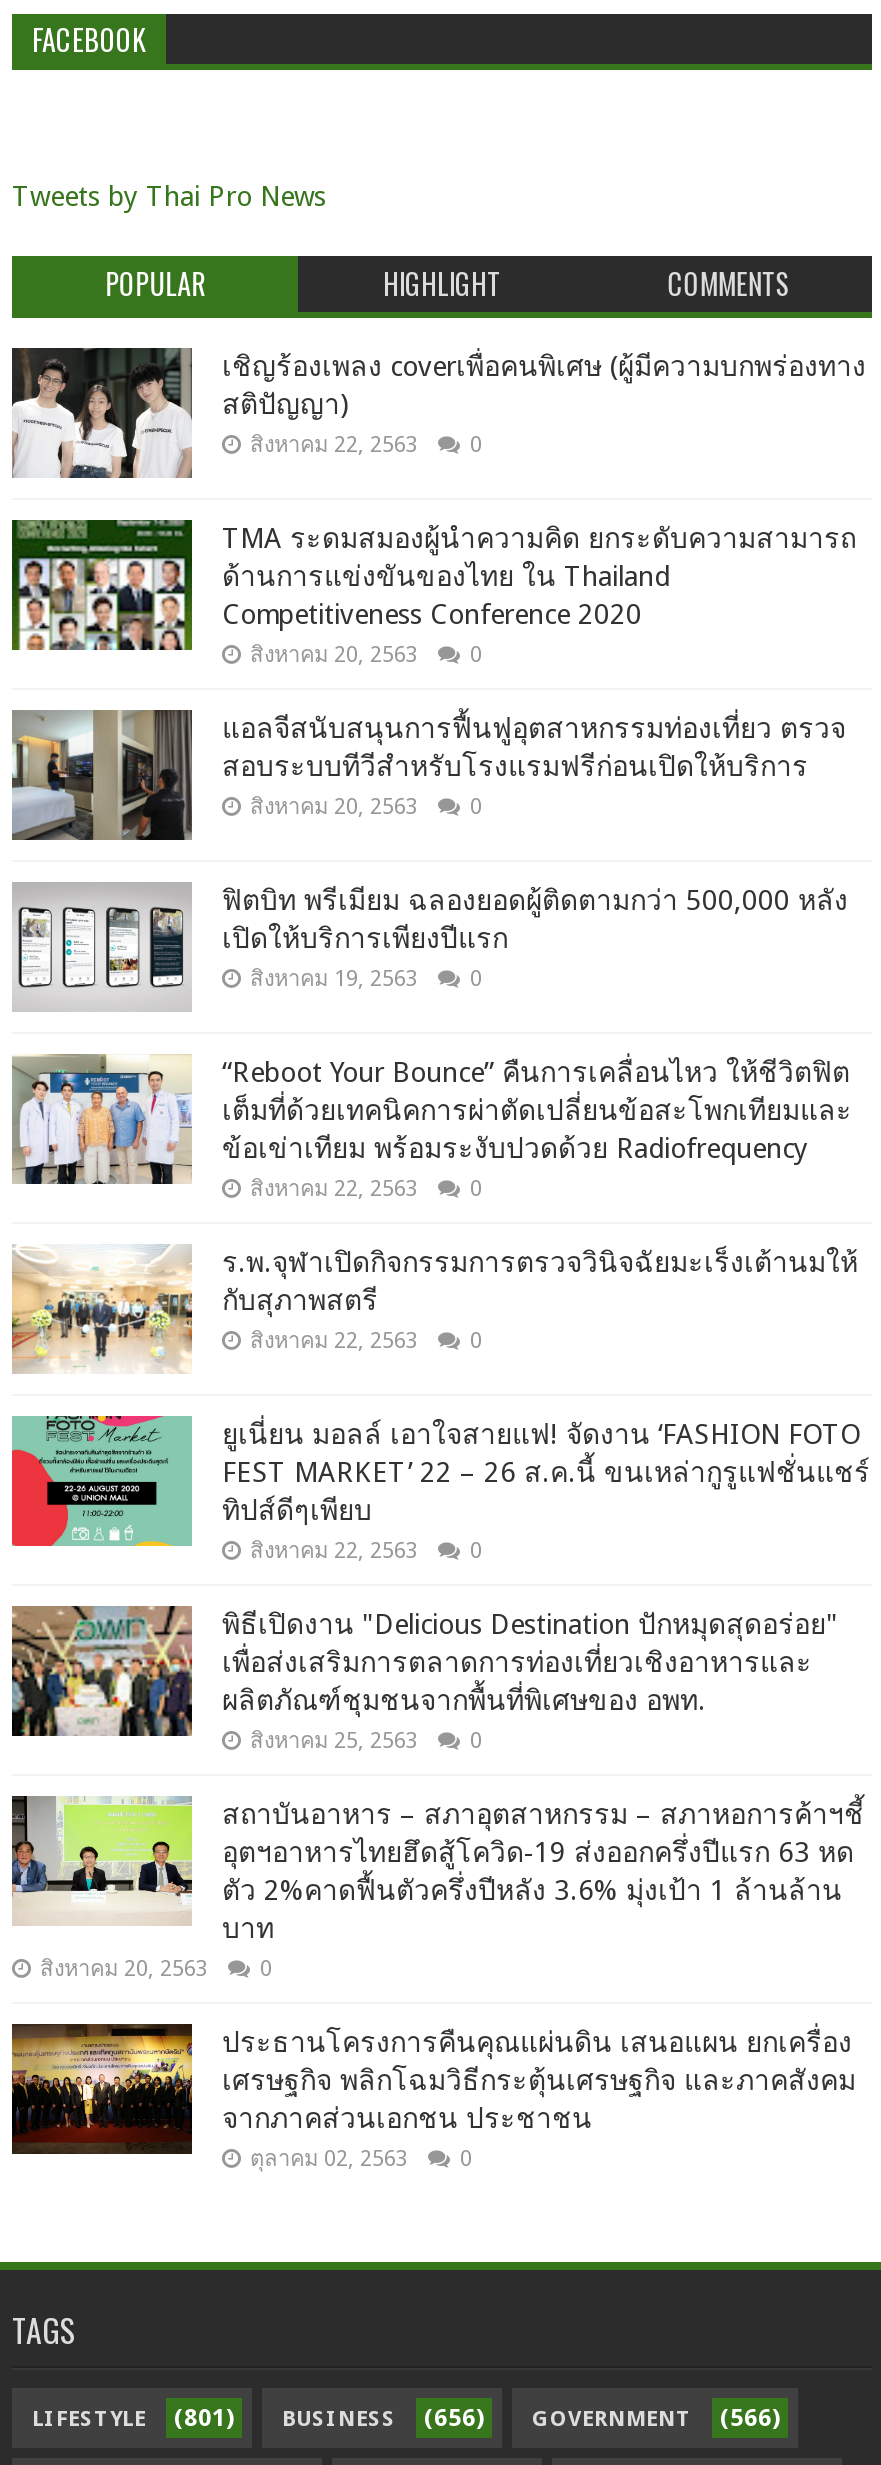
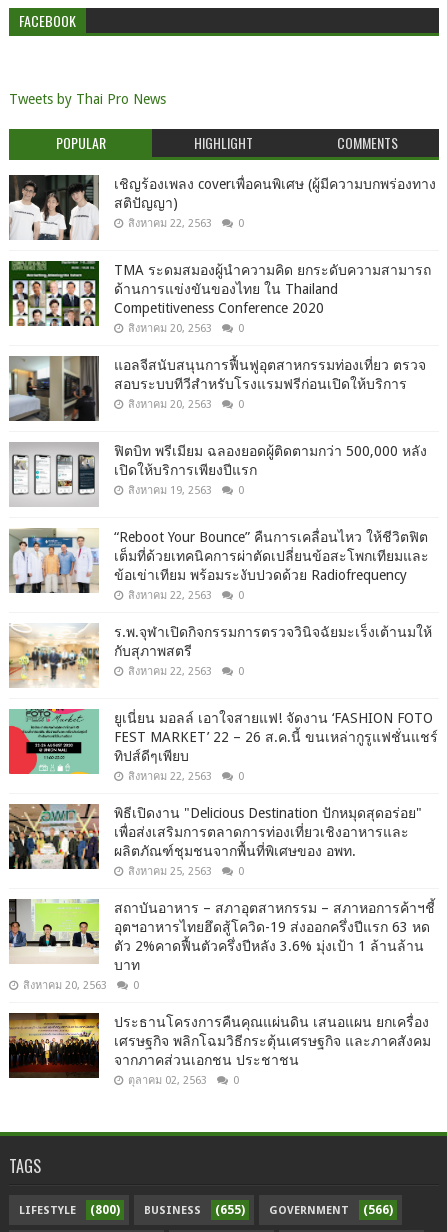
[174,2404,234,2432] (801) -> [90,1203,120,1217] (800)
[424,2404,484,2432] (656) -> [215,1203,245,1217] (655)

